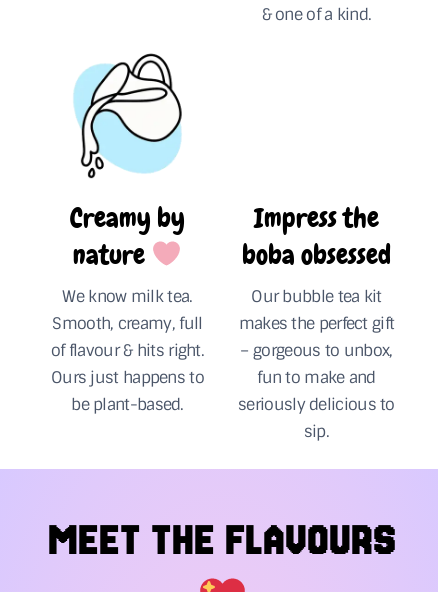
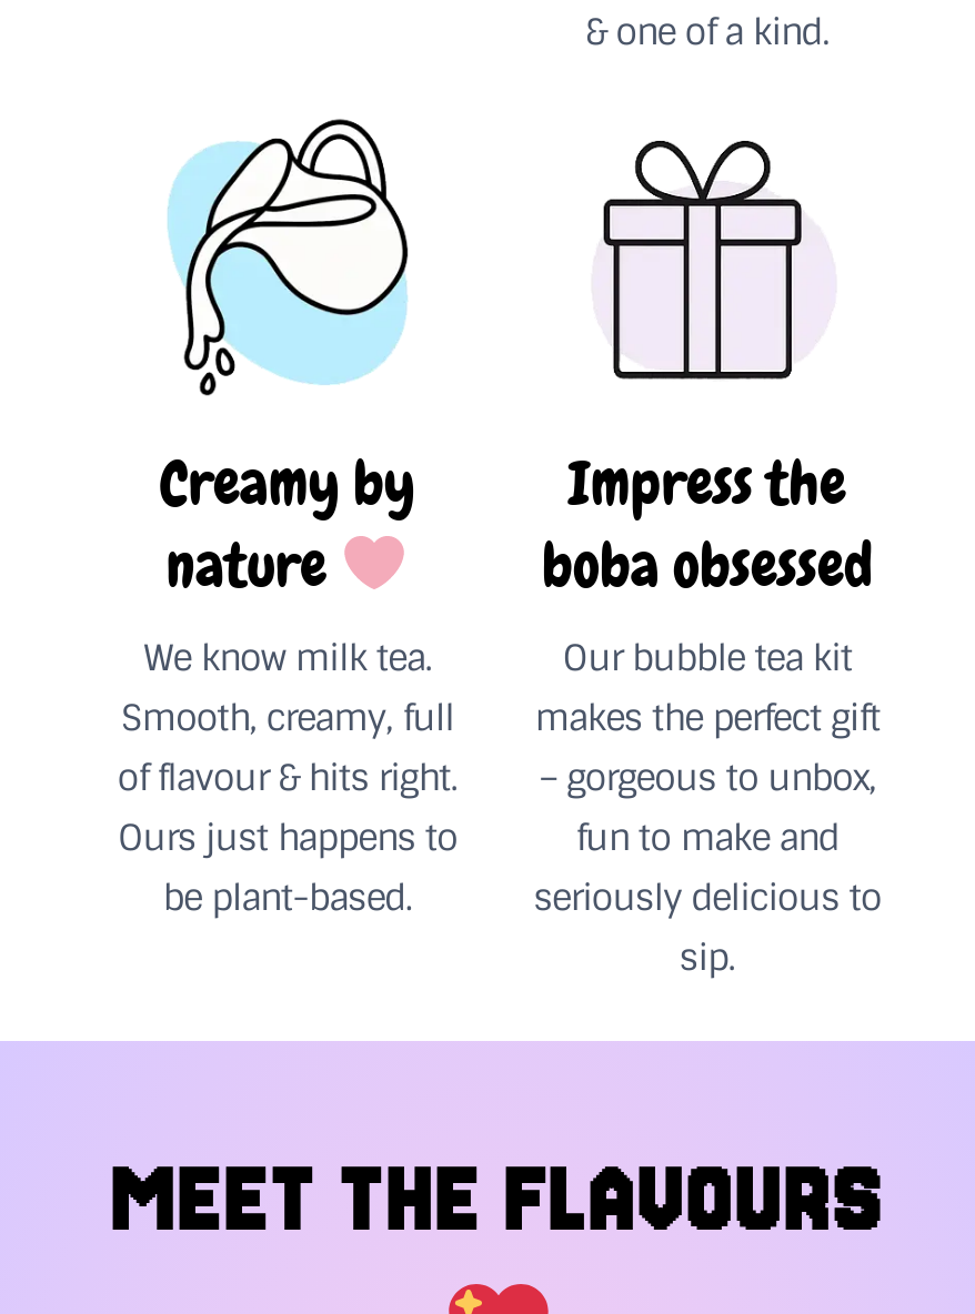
none -> [602,138,806,382] [image]

